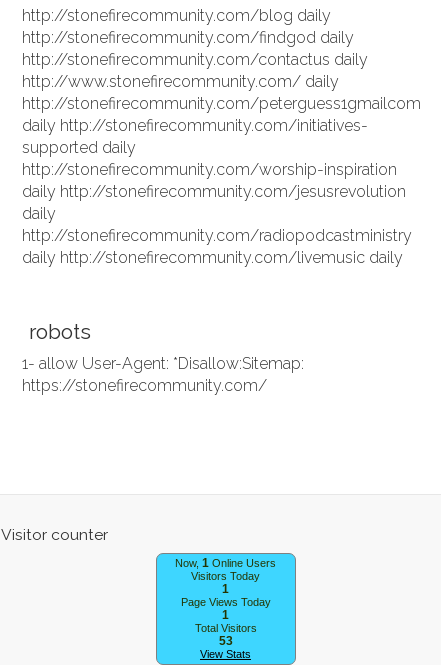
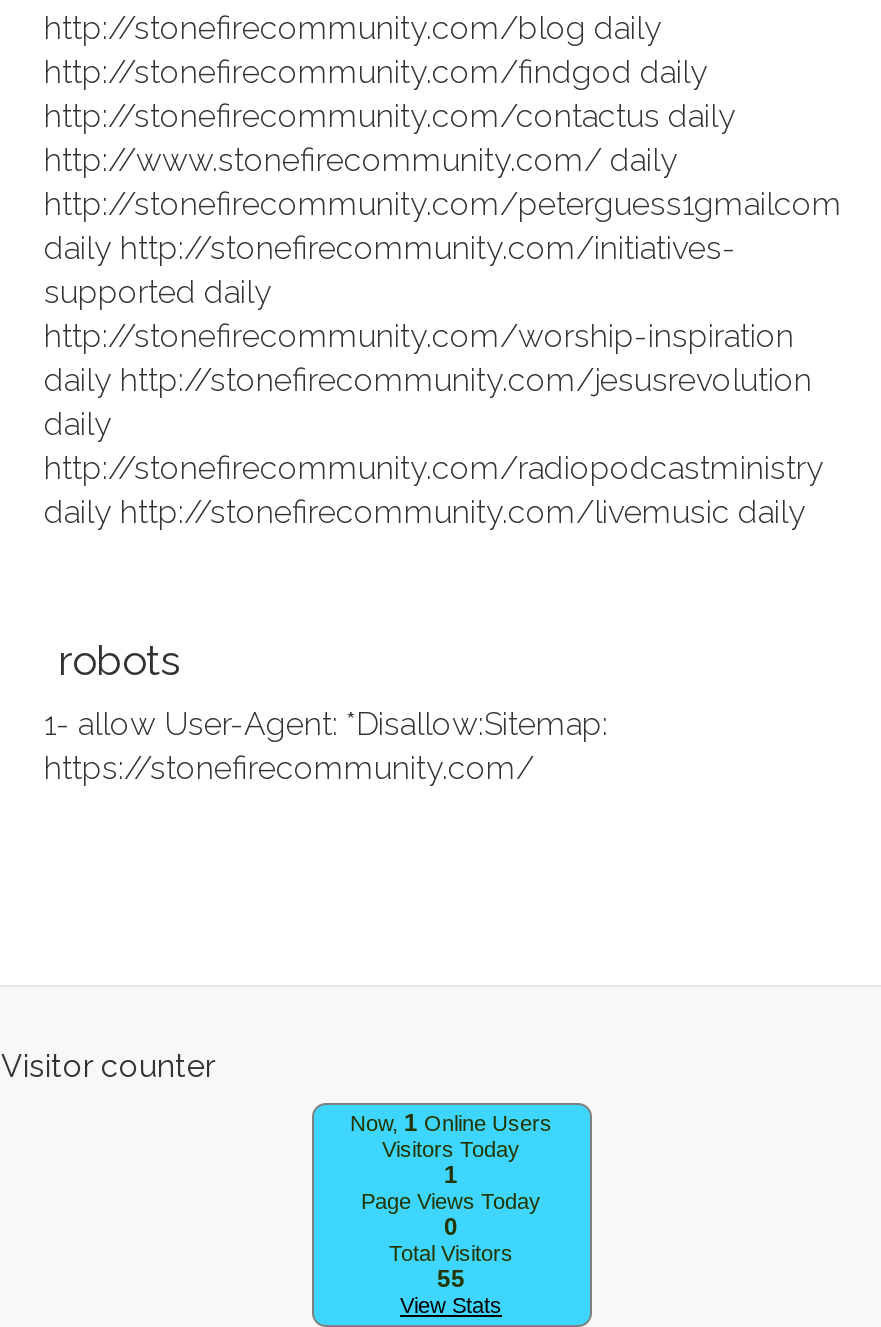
[222,607,229,621] 1 -> [444,1212,458,1240] 0
[218,633,232,647] 53 -> [437,1264,465,1292] 55

